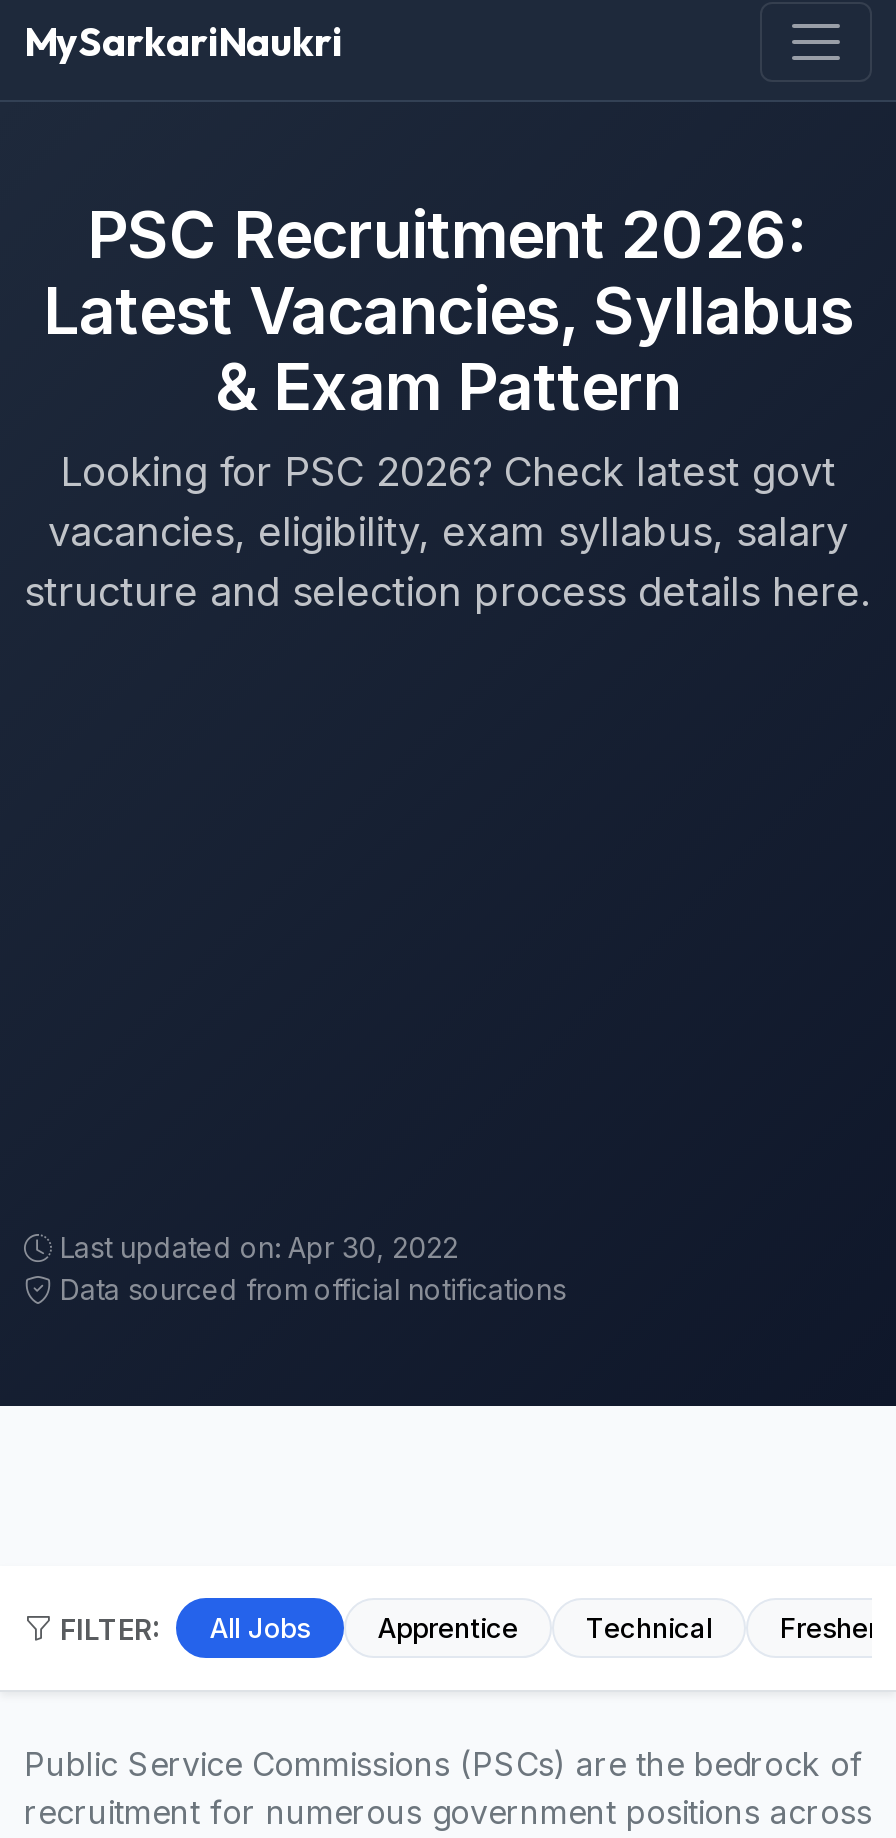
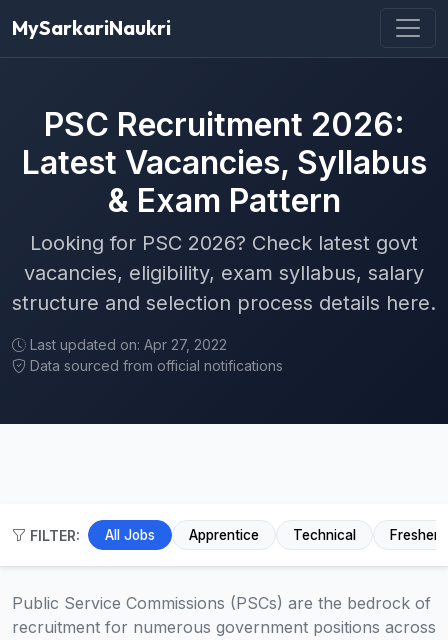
[60,1230,458,1264] Last updated on: Apr 30, 2022 -> [30,336,227,353] Last updated on: Apr 27, 2022

